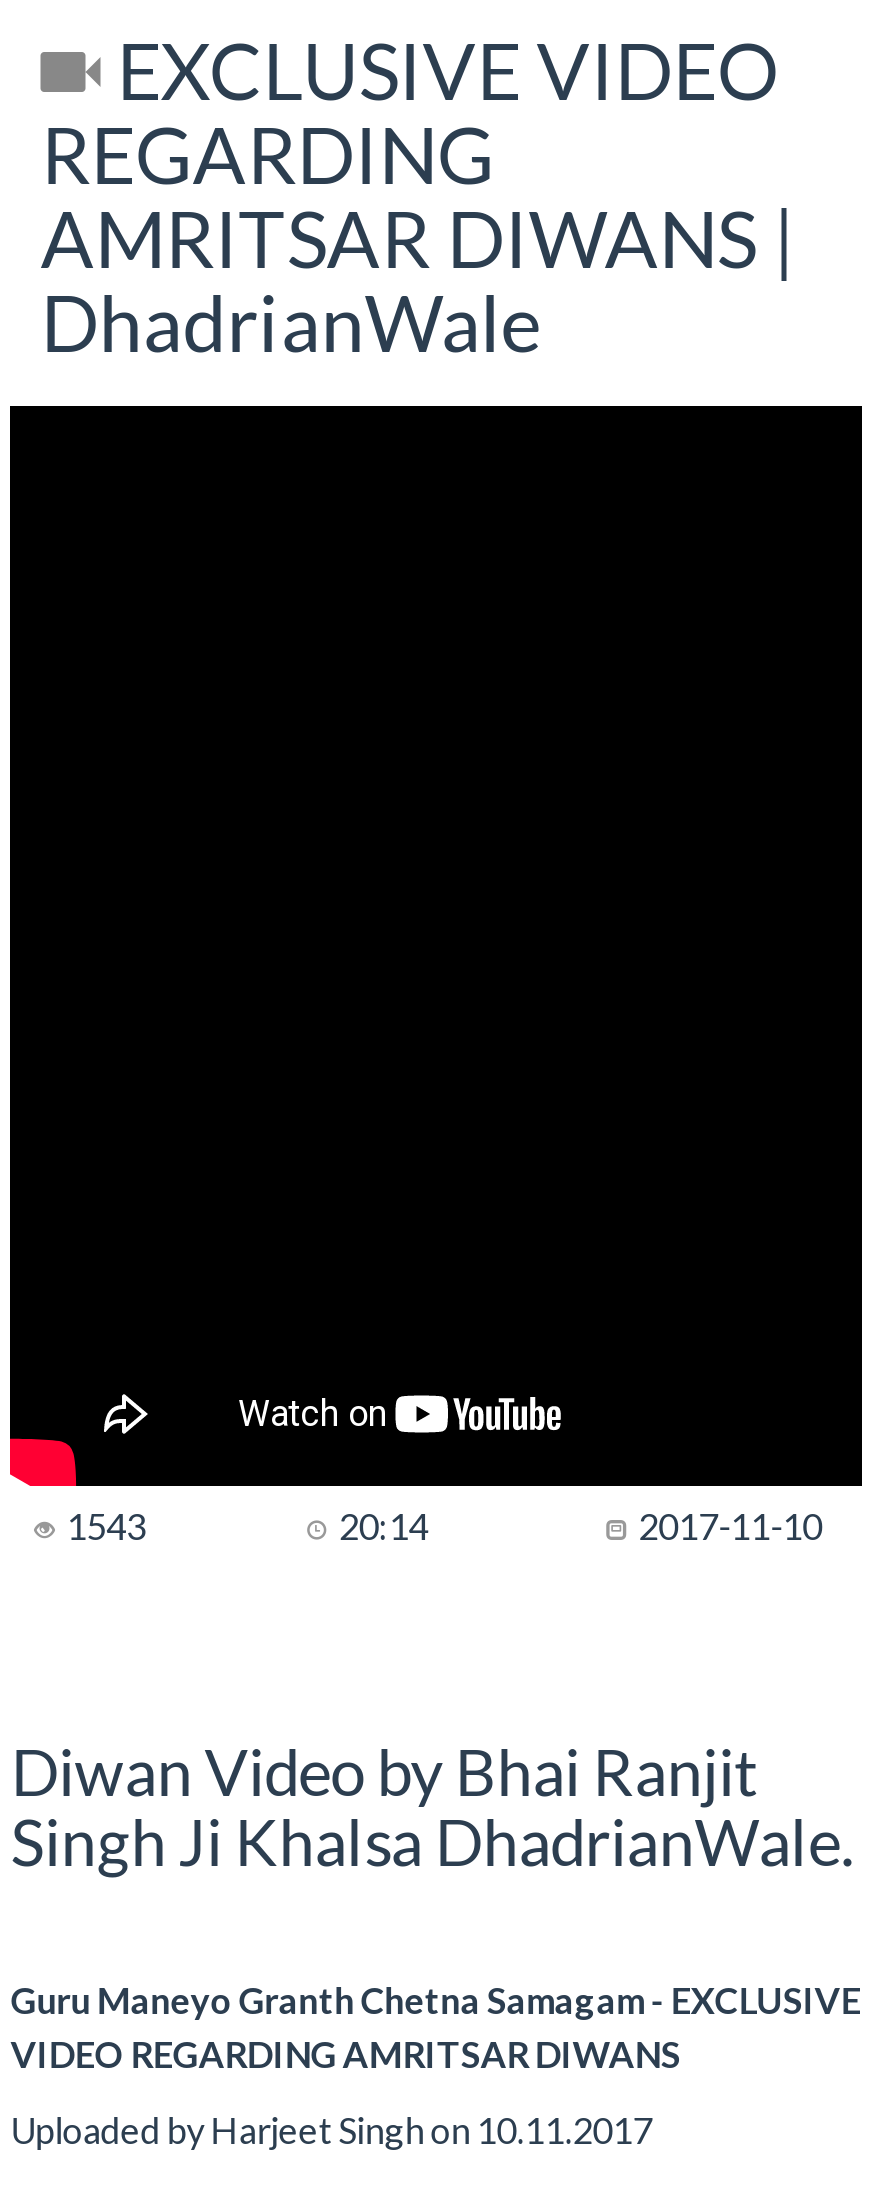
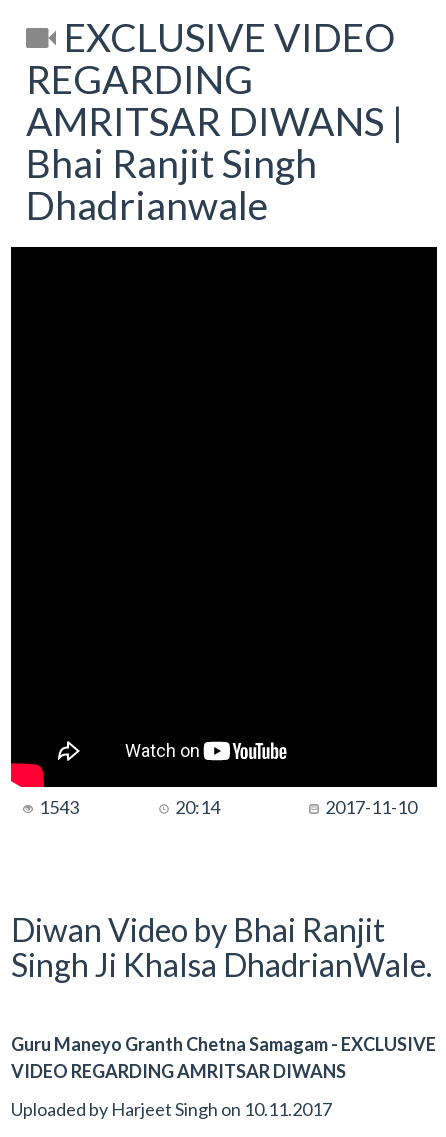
[40,276,540,368] DhadrianWale -> [26,140,317,228] Bhai Ranjit Singh | Dhadrianwale

